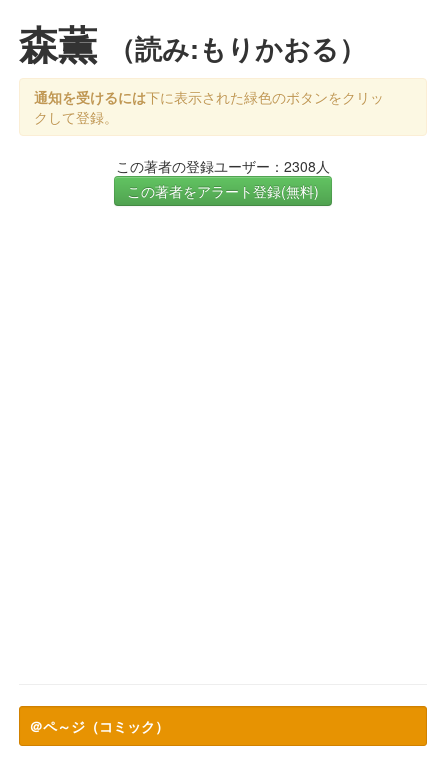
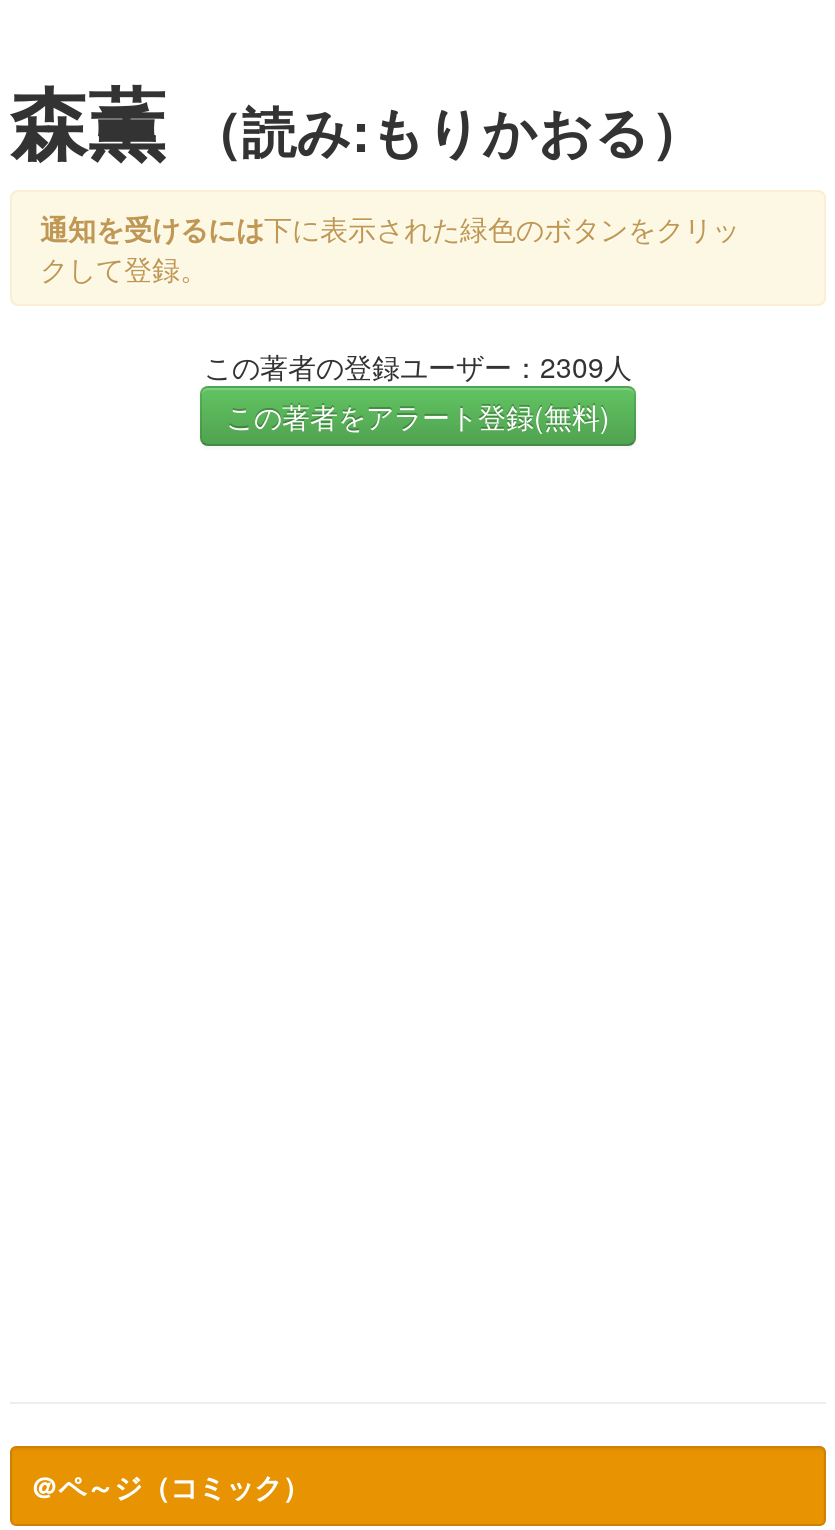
[116,156,330,176] この著者の登録ユーザー：2308人 -> [204,346,632,386] この著者の登録ユーザー：2309人

